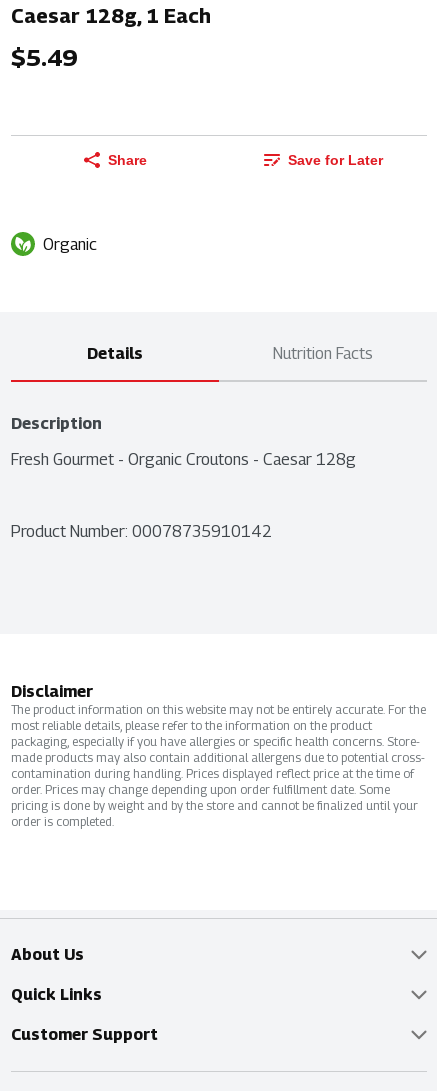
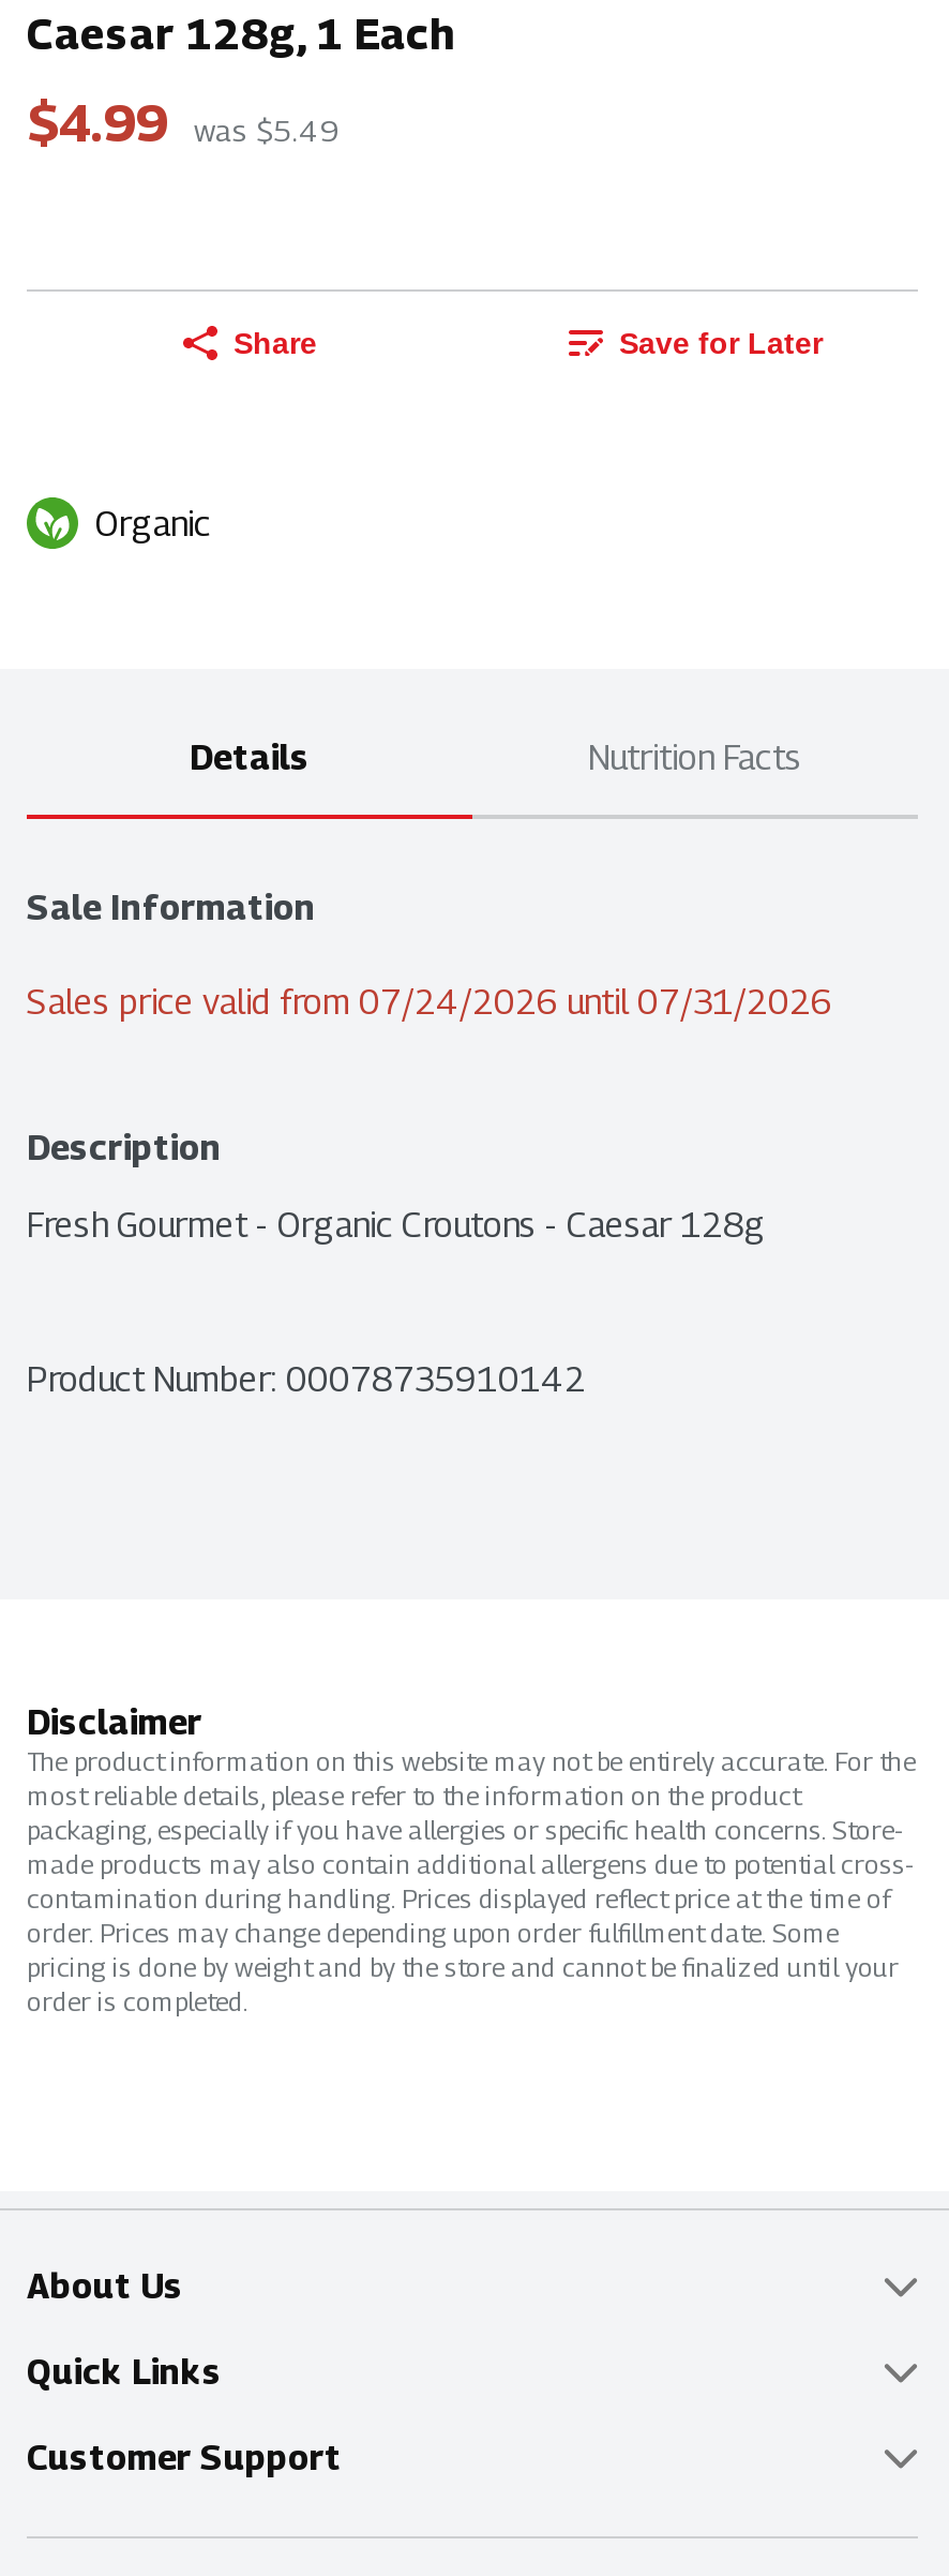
[11,43,77,71] $5.49 -> [27,93,340,153] $4.99 was $5.49
none -> [27,888,832,1023] Sale Information | Sales price valid from 07/24/2026 until 07/31/2026

